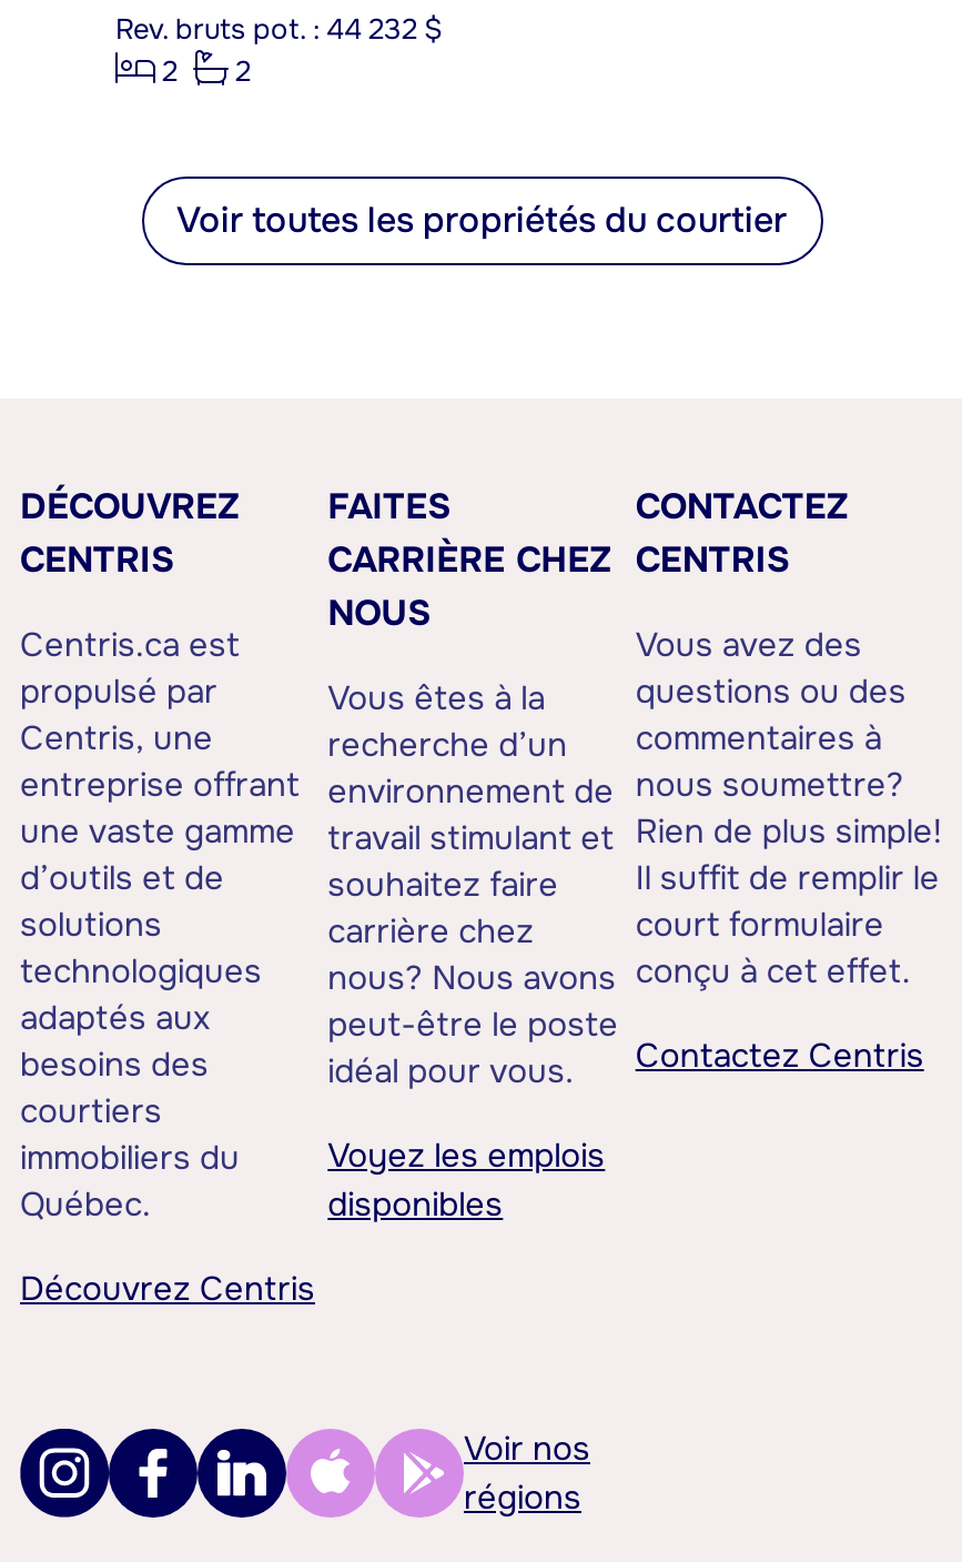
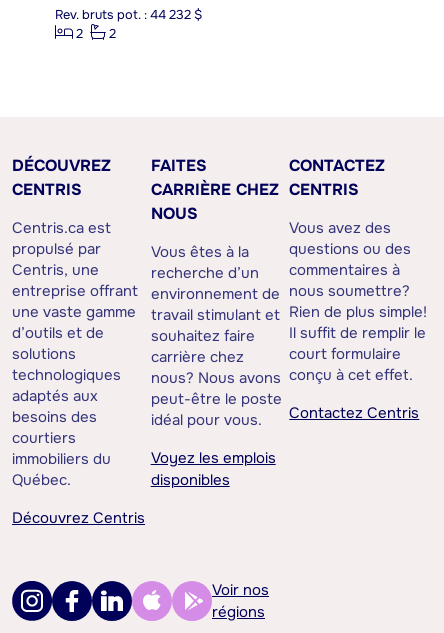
[176,197,787,244] Voir toutes les propriétés du courtier -> none

